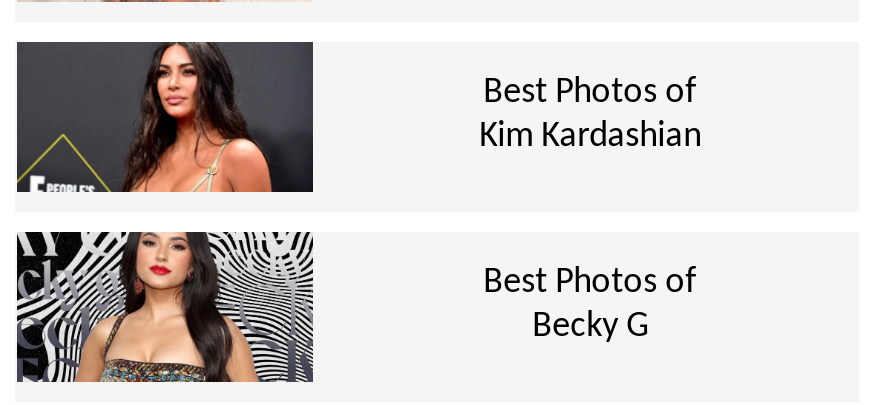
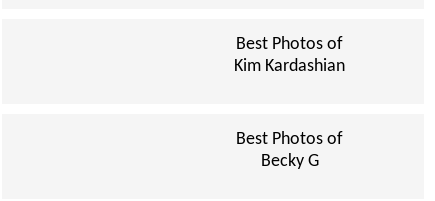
[15,40,315,194] [image] -> none
[15,230,315,384] [image] -> none

